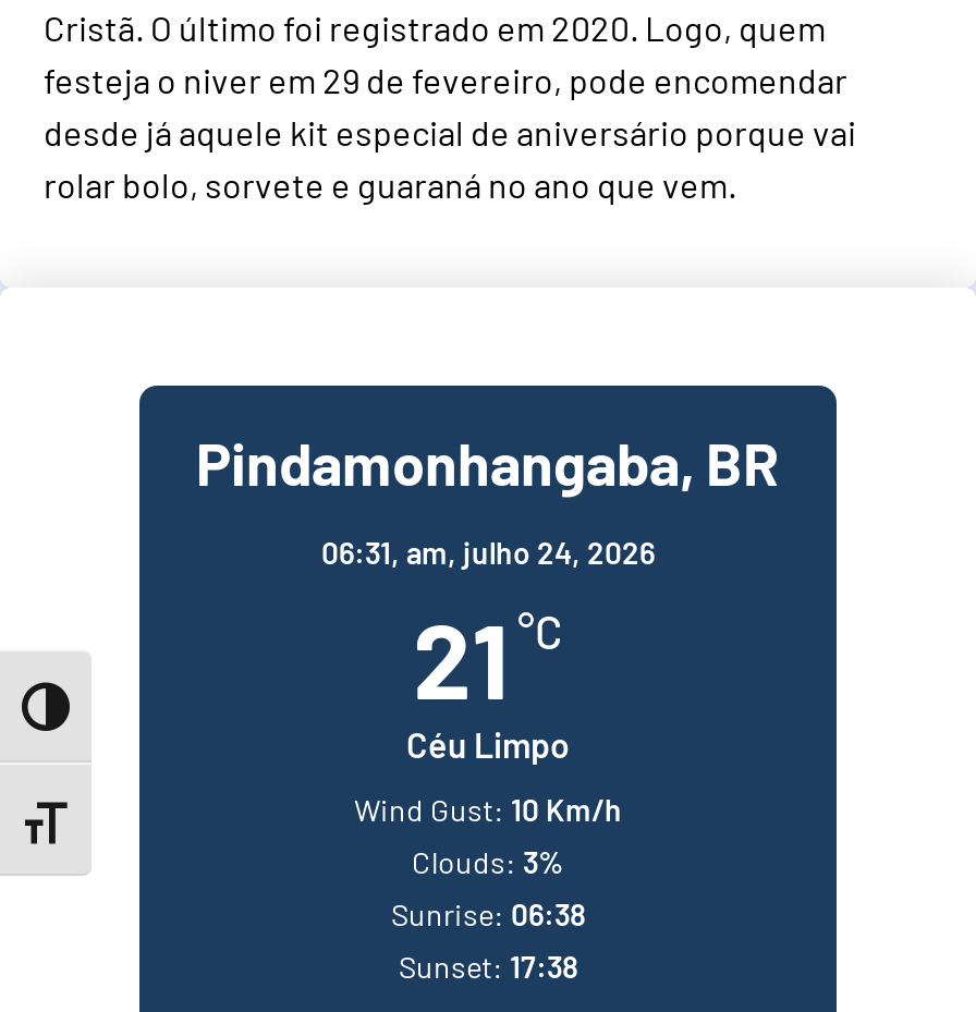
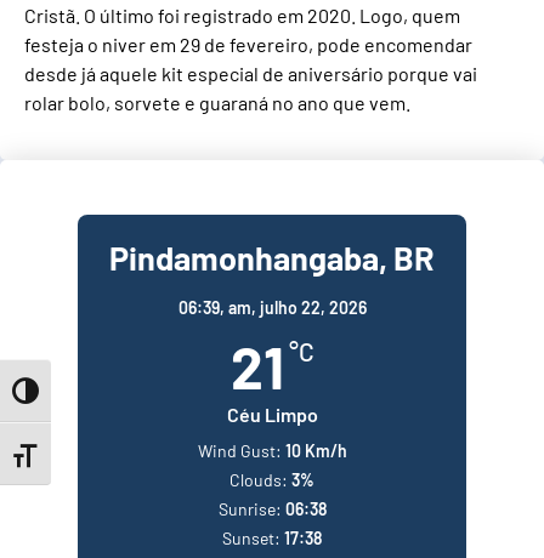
[321,533,655,570] 06:31, am, julho 24, 2026 -> [178,297,366,317] 06:39, am, julho 22, 2026

